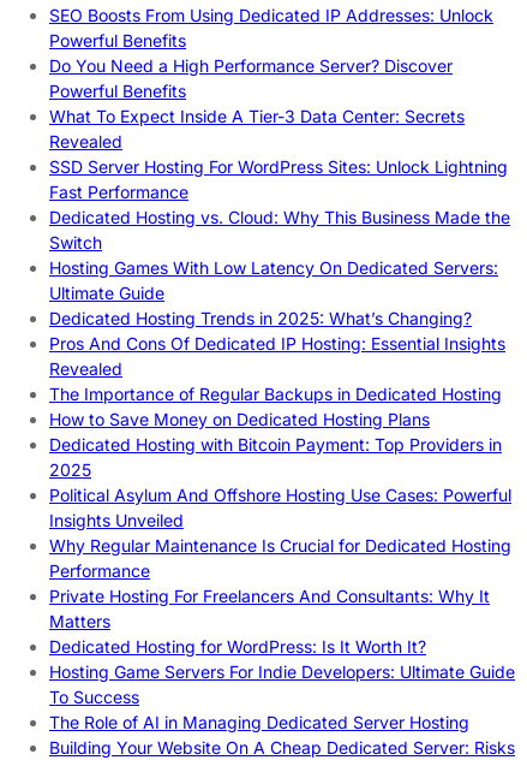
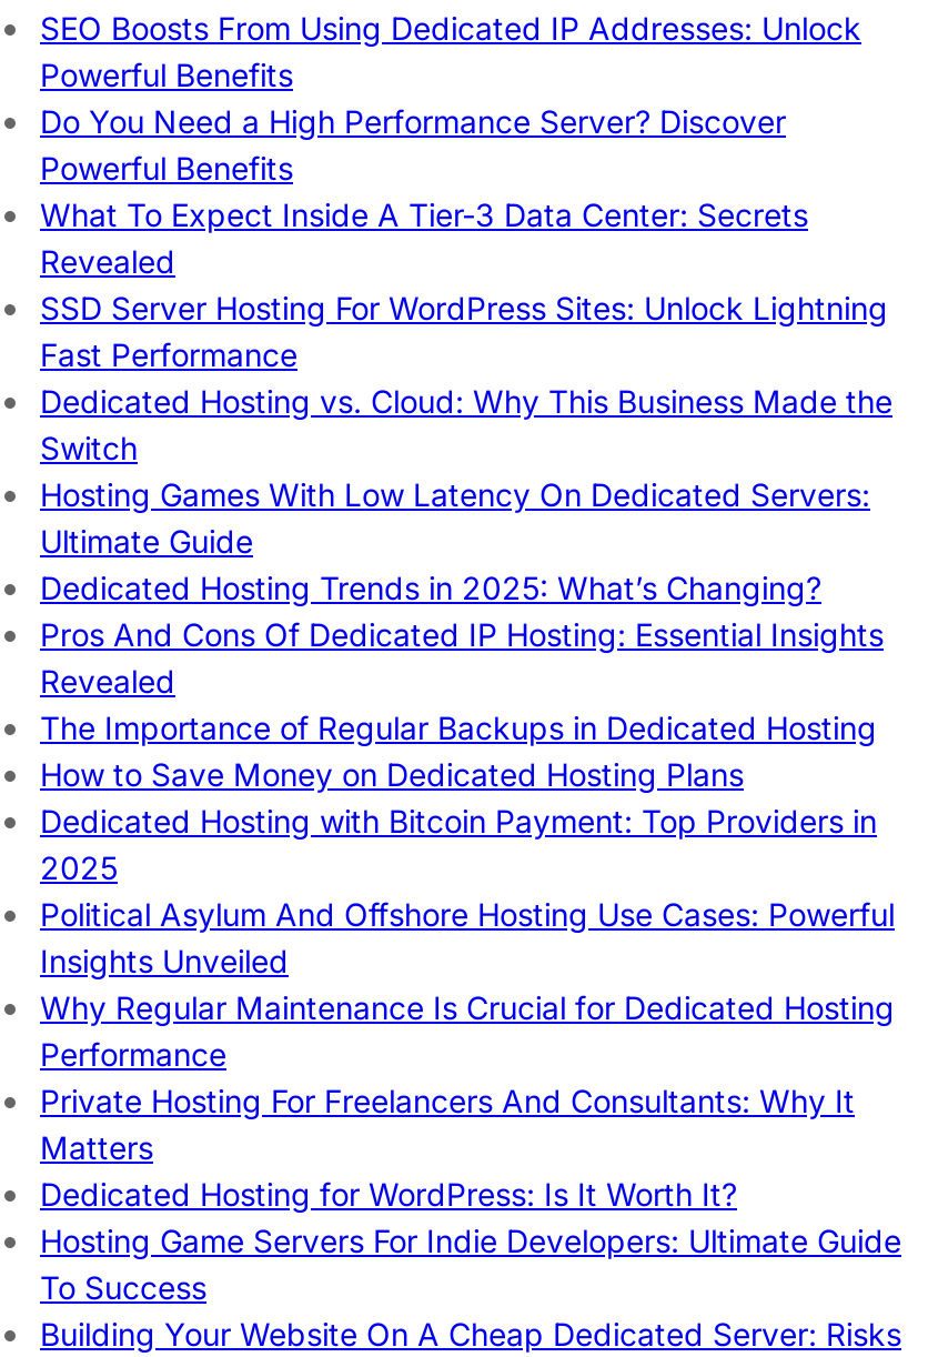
[49,711,469,732] The Role of AI in Managing Dedicated Server Hosting -> none

